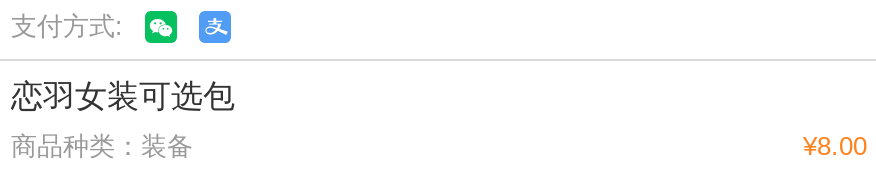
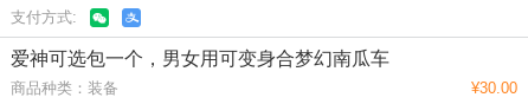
[11,80,235,114] 恋羽女装可选包 -> [11,49,389,69] 爱神可选包一个，男女用可变身合梦幻南瓜车
[803,132,867,162] ¥8.00 -> [471,80,517,97] ¥30.00

